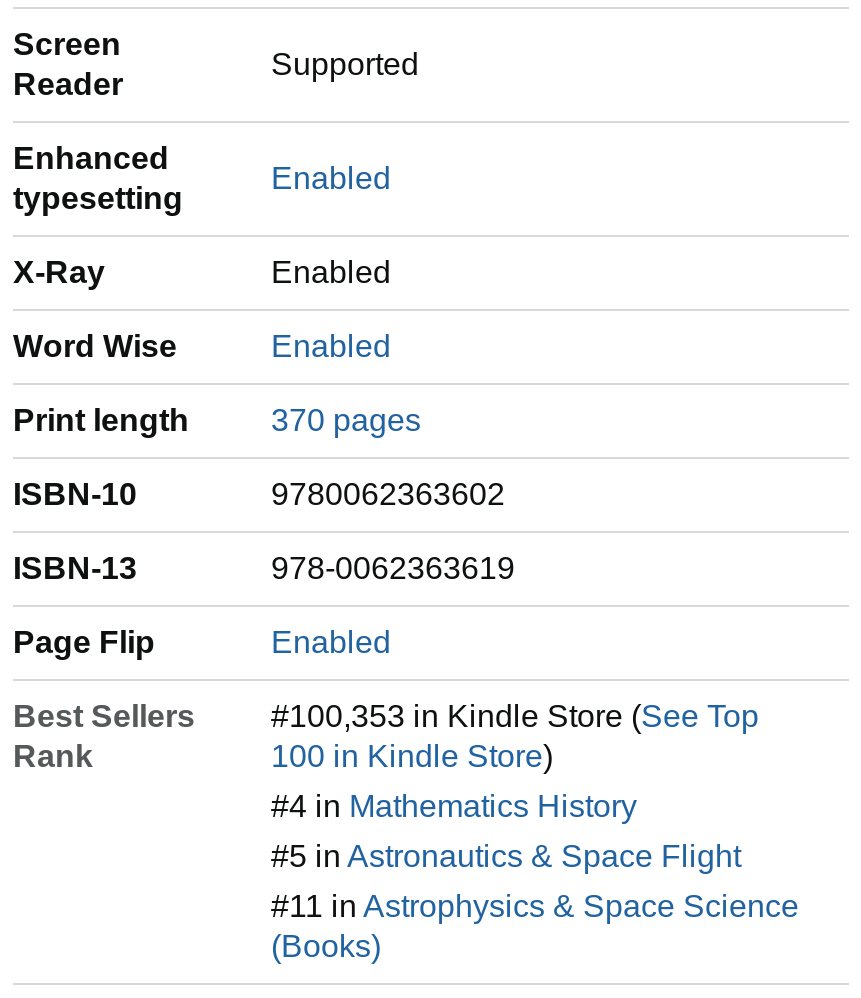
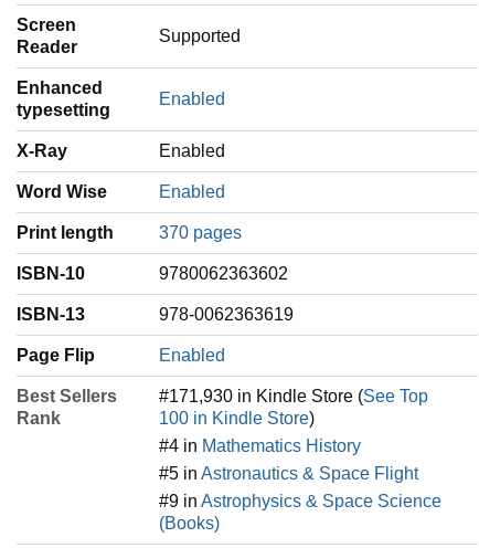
[271,699,759,733] #100,353 in Kindle Store (See Top -> [159,387,428,405] #171,930 in Kindle Store (See Top
[271,889,799,923] #11 in Astrophysics & Space Science -> [159,492,441,510] #9 in Astrophysics & Space Science

